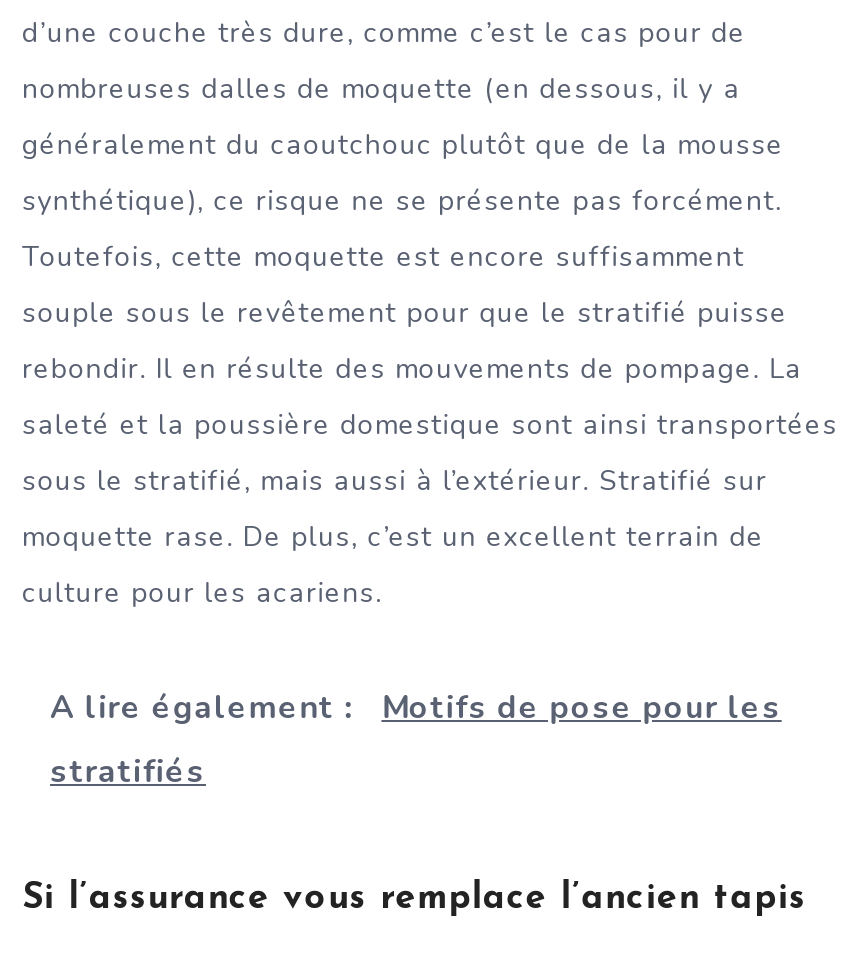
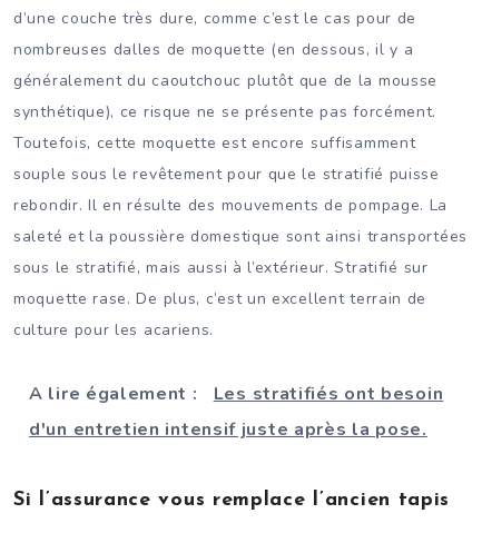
[50,685,782,729] A lire également : Motifs de pose pour les -> [29,381,443,406] A lire également : Les stratifiés ont besoin
[50,749,206,793] stratifiés -> [29,417,427,441] d'un entretien intensif juste après la pose.

